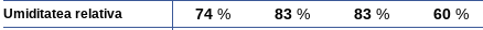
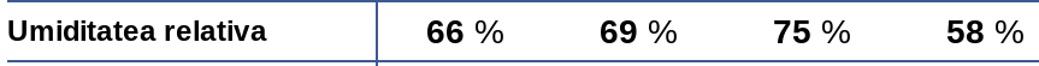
[195,5,230,22] 74% -> [426,12,503,50] 66%
[275,5,310,22] 83% -> [600,12,677,50] 69%
[354,5,389,22] 83% -> [773,12,850,50] 75%
[433,5,469,22] 60% -> [946,12,1023,50] 58%

